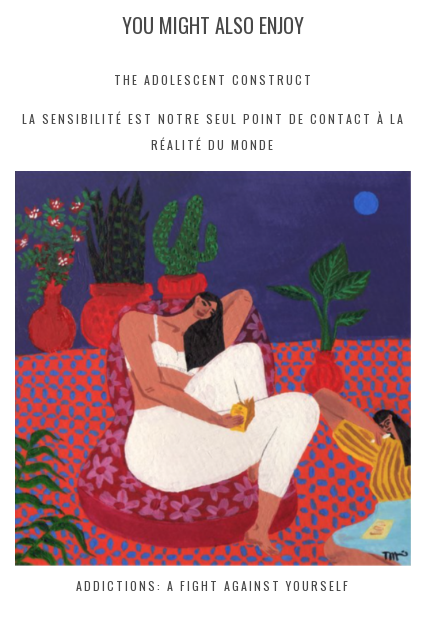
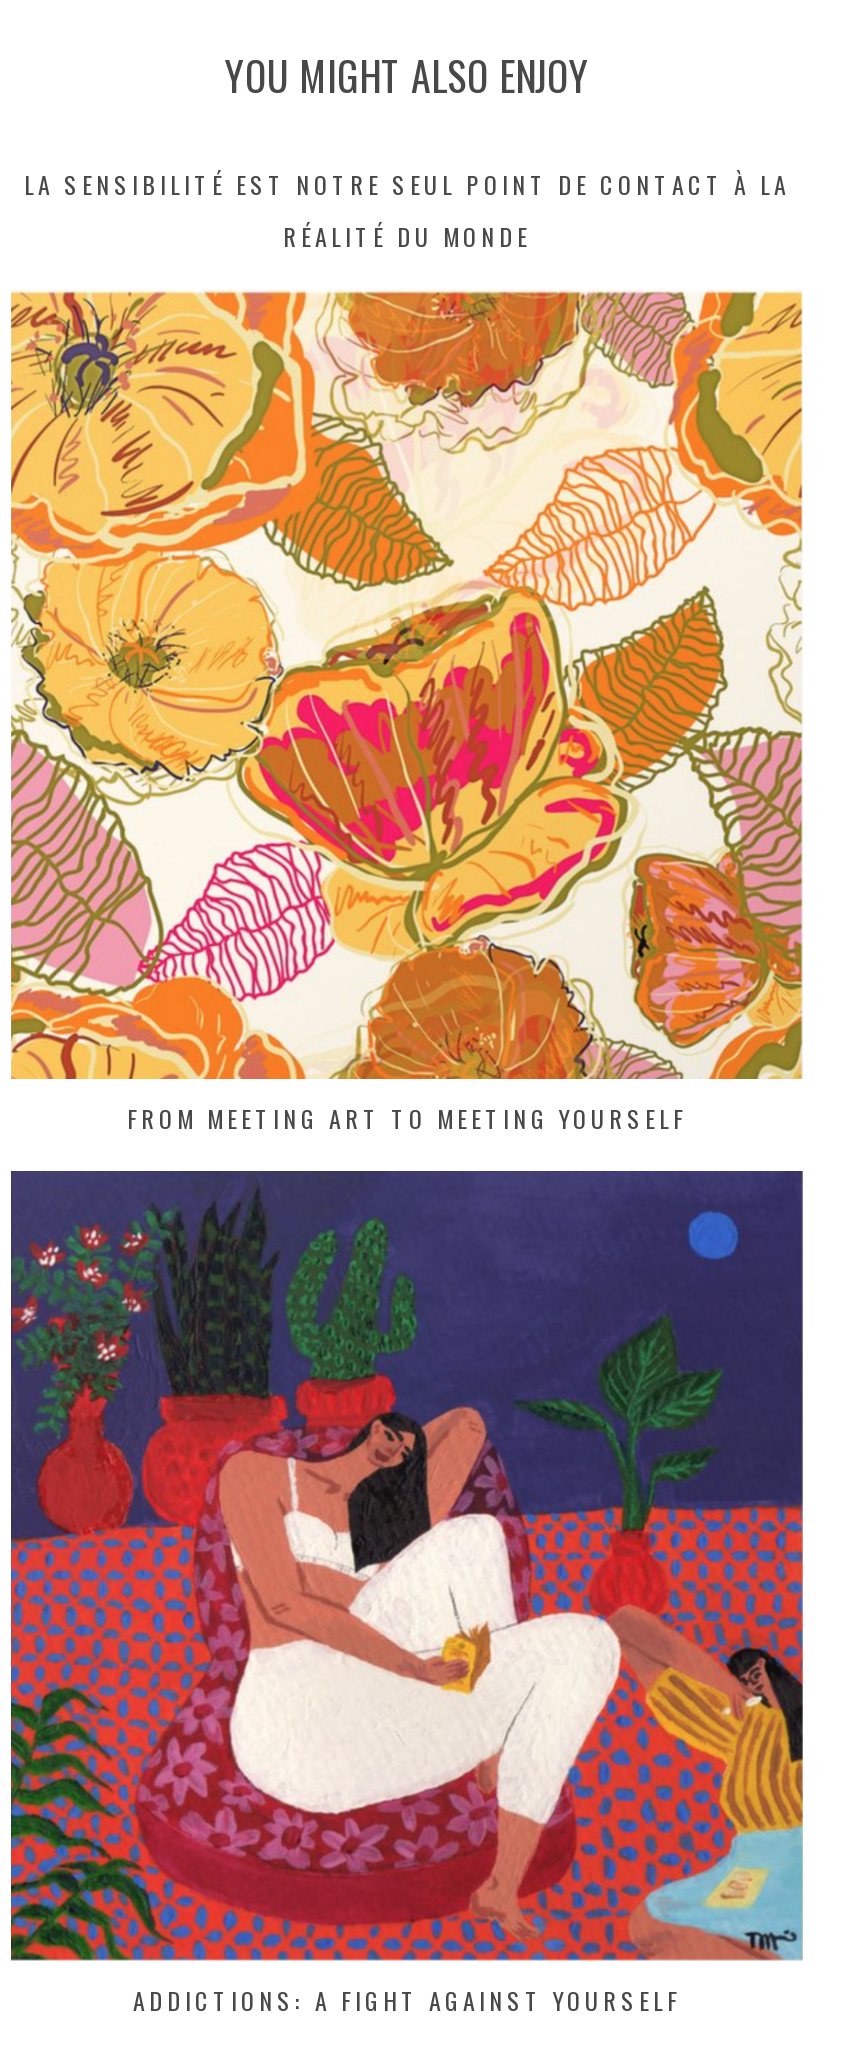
[113,71,312,88] THE ADOLESCENT CONSTRUCT -> none
moved [21,110,404,153] -> [24,167,790,253]: LA SENSIBILITÉ EST NOTRE SEUL POINT DE CONTACT À LA | RÉALITÉ DU MONDE
none -> [9,289,805,1135] [image] | FROM MEETING ART TO MEETING YOURSELF

